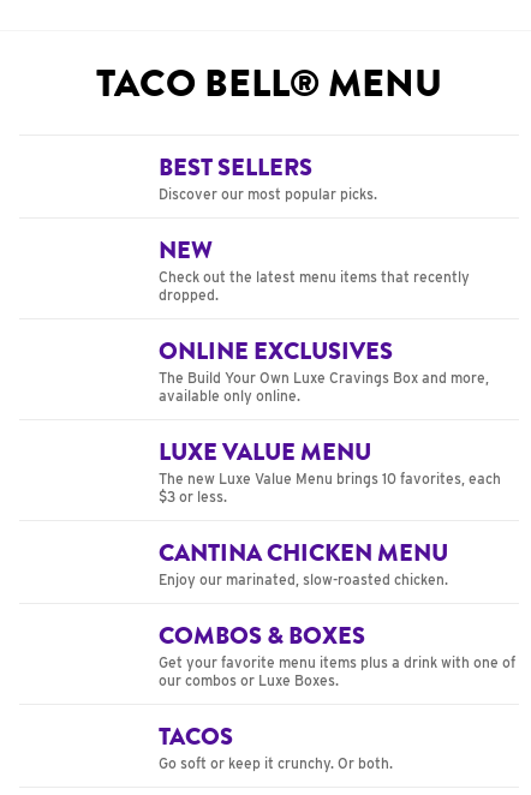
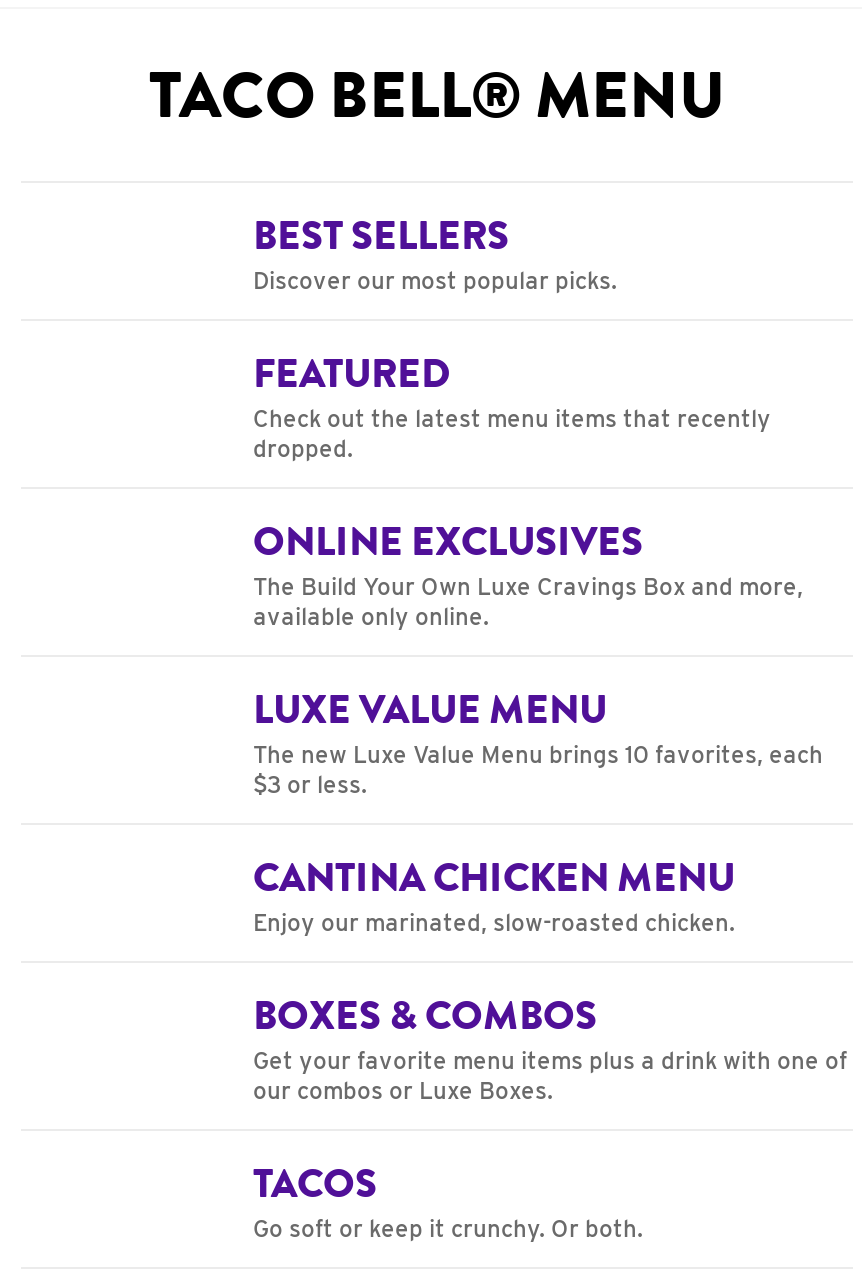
[159,233,213,268] NEW -> [253,345,451,403] FEATURED
[159,618,365,653] COMBOS & BOXES -> [253,987,597,1045] BOXES & COMBOS

